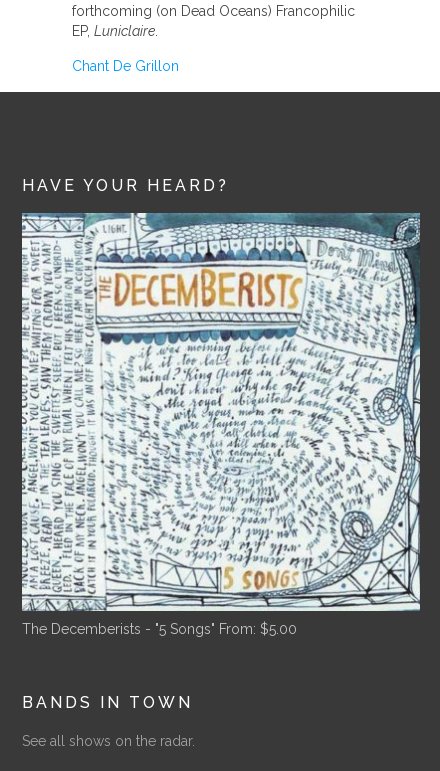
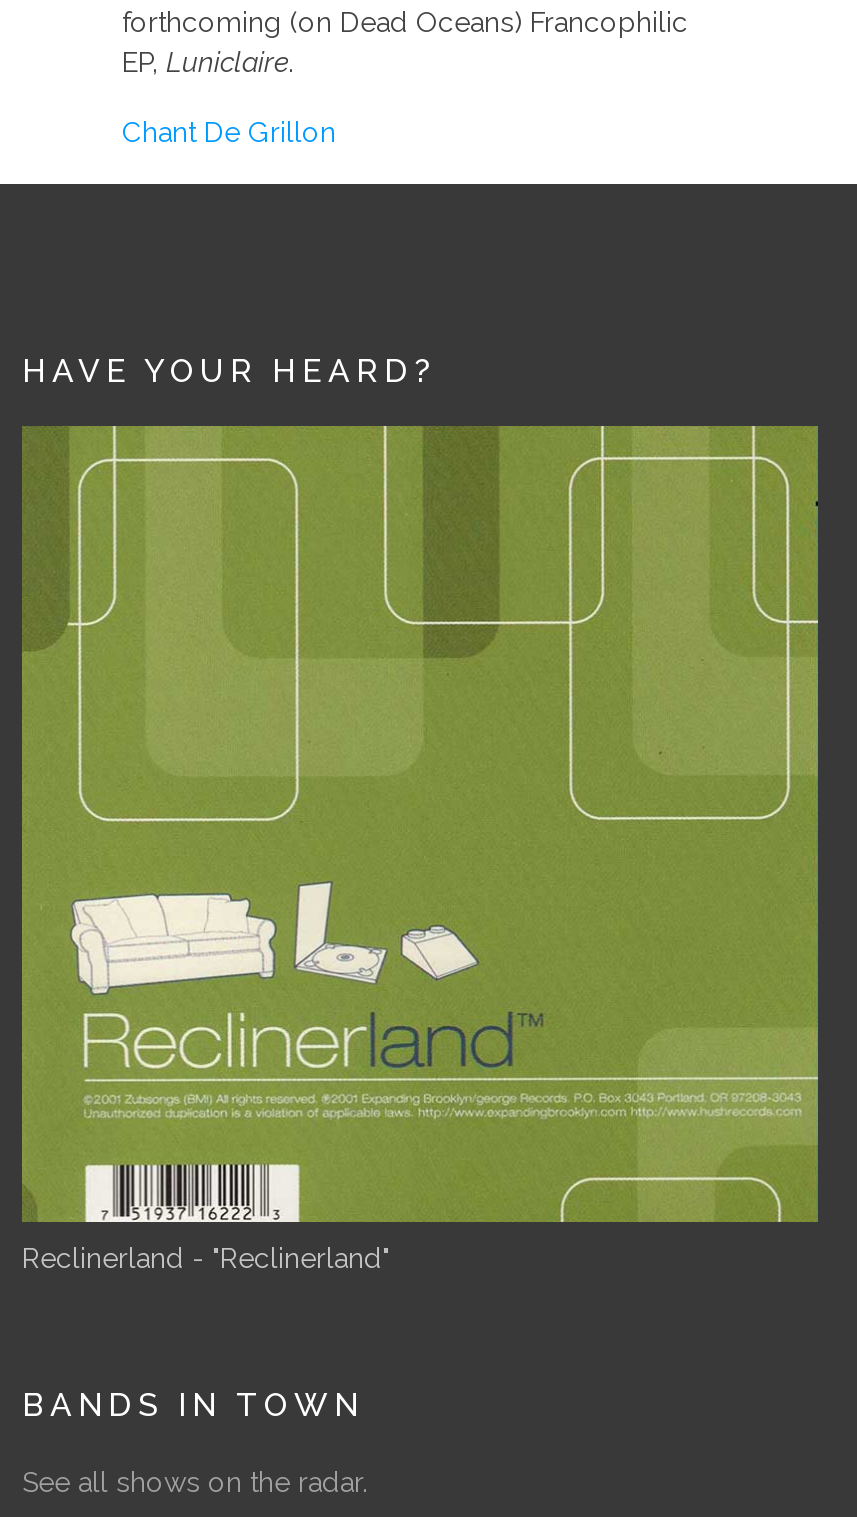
[21,212,421,637] [image] | The Decemberists - "5 Songs" From: $5.00 -> [22,424,820,1274] [image] | Reclinerland - "Reclinerland"

